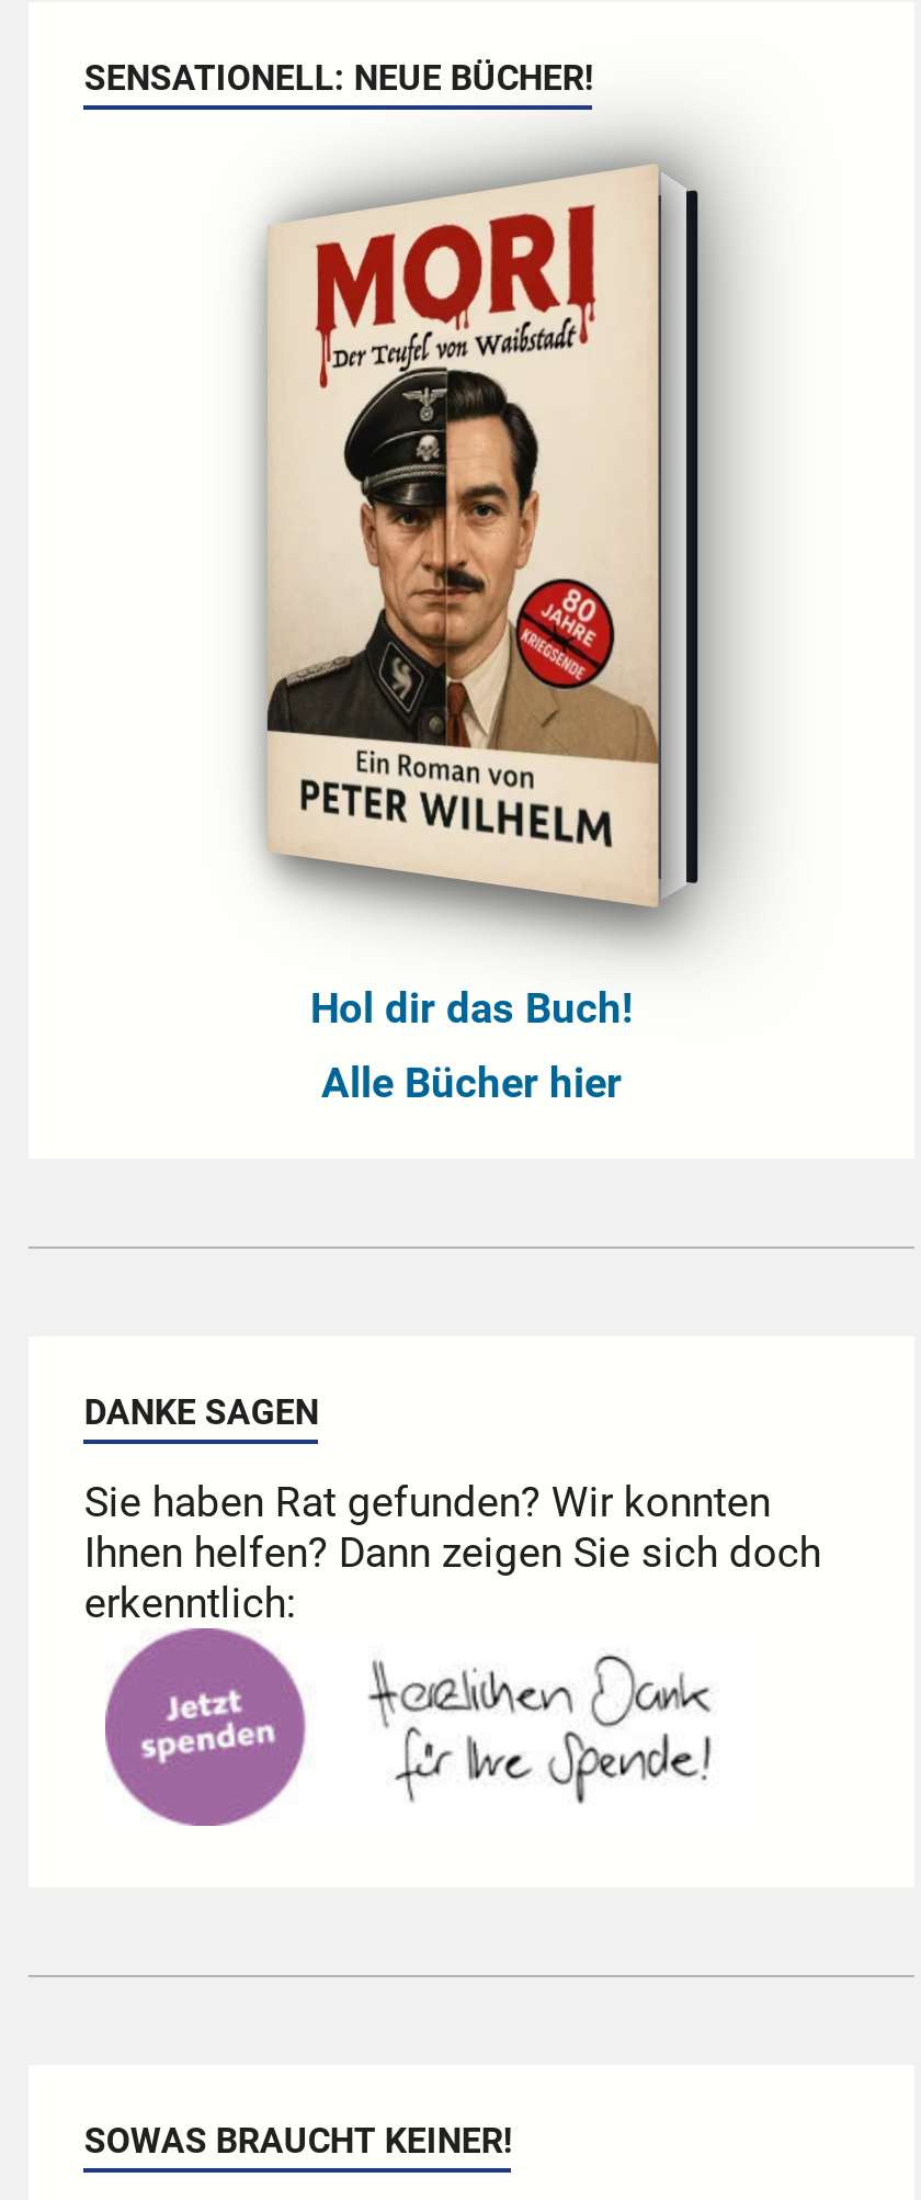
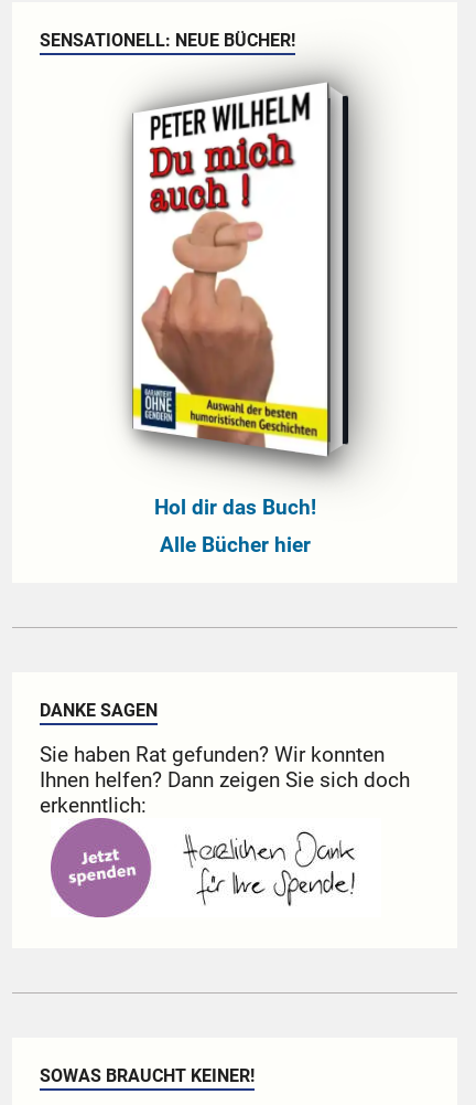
[265,167,660,904] [image] -> [131,83,331,456] [image]

